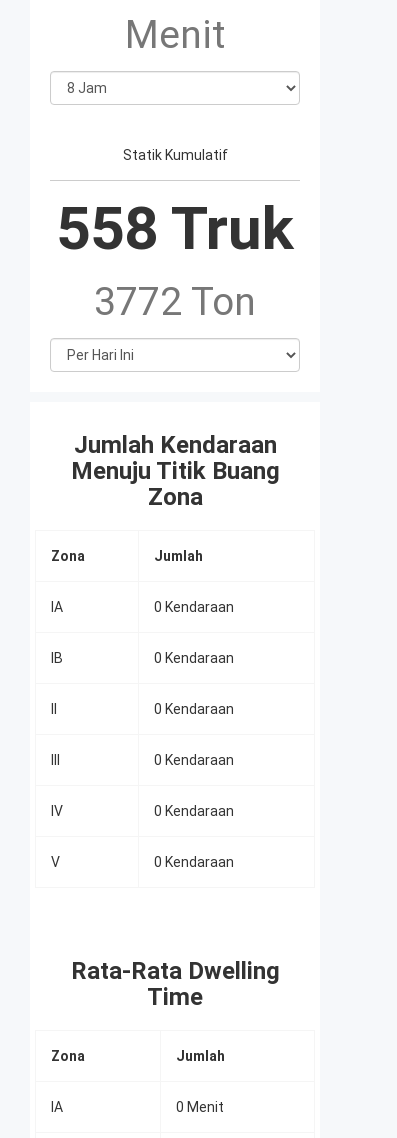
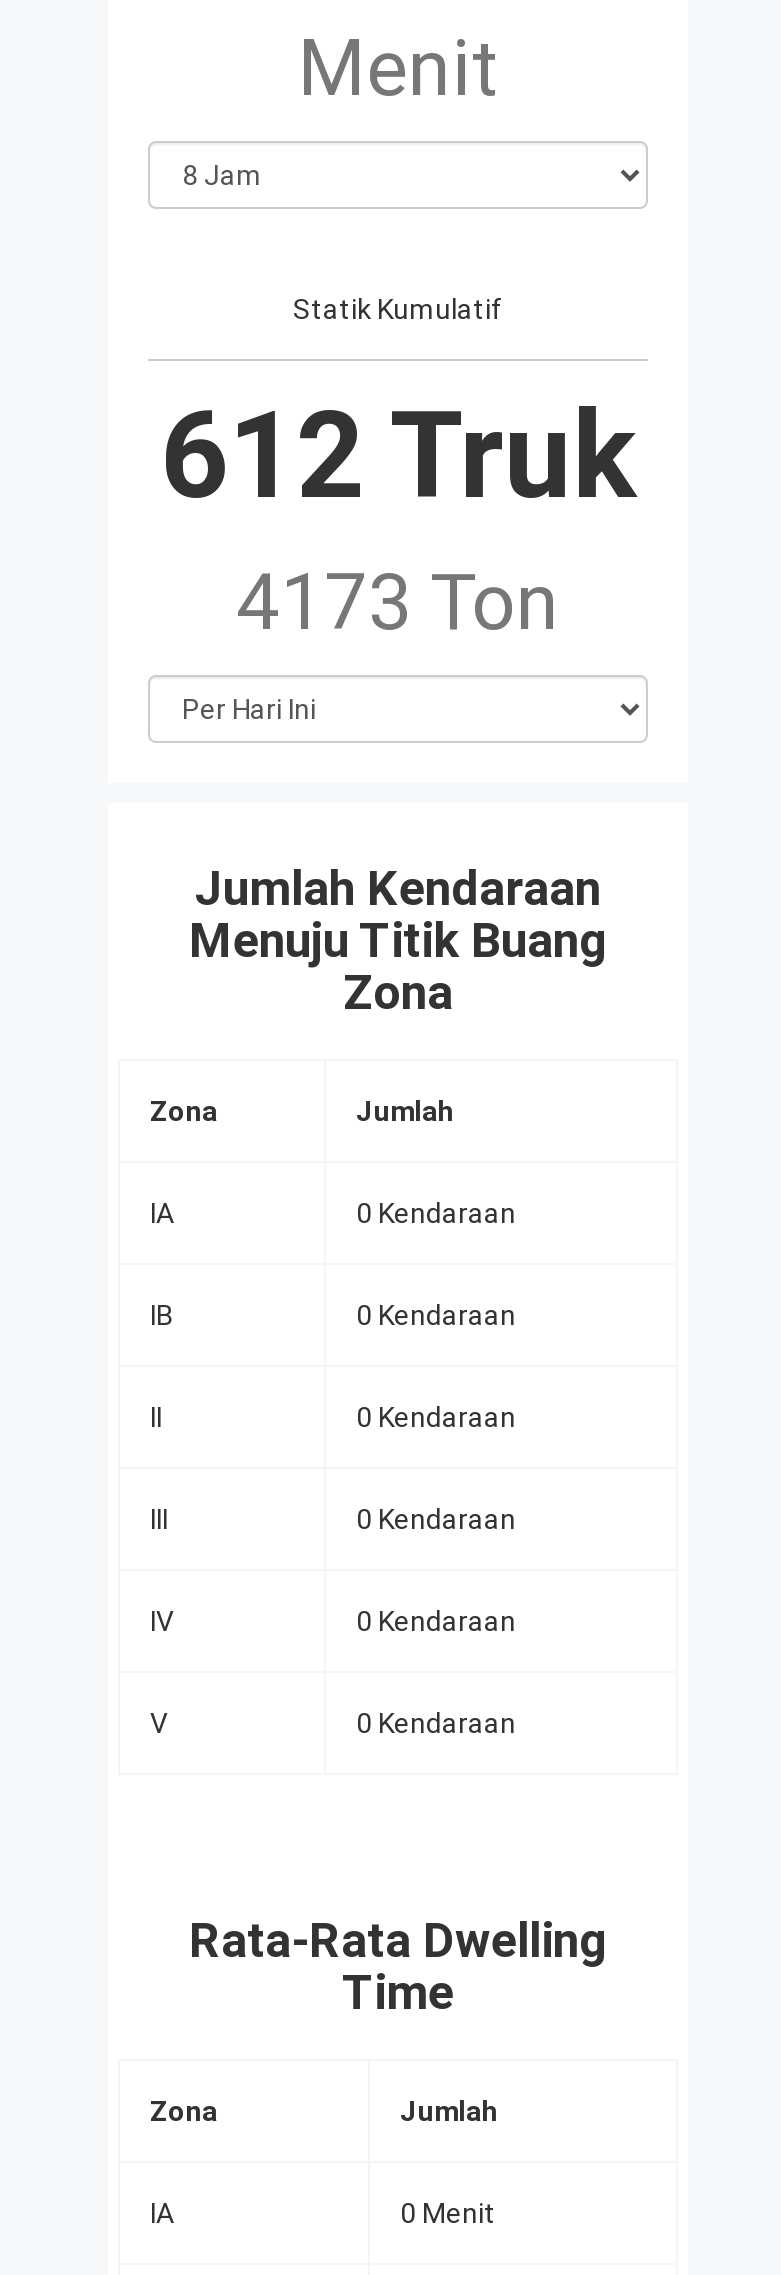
[56,193,294,264] 558 Truk -> [160,385,636,527] 612 Truk
[94,279,256,325] 3772 Ton -> [236,557,560,649] 4173 Ton

